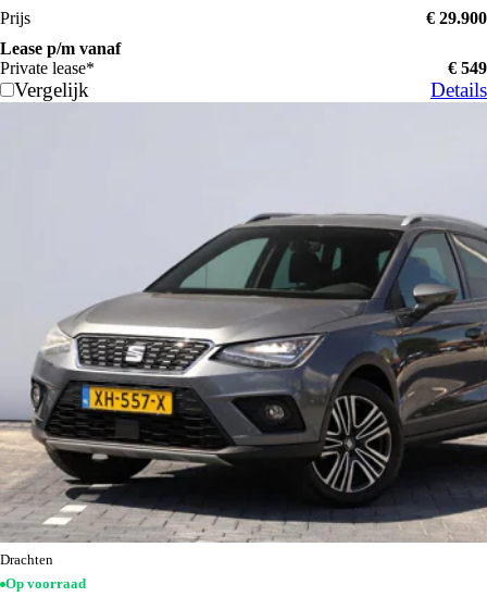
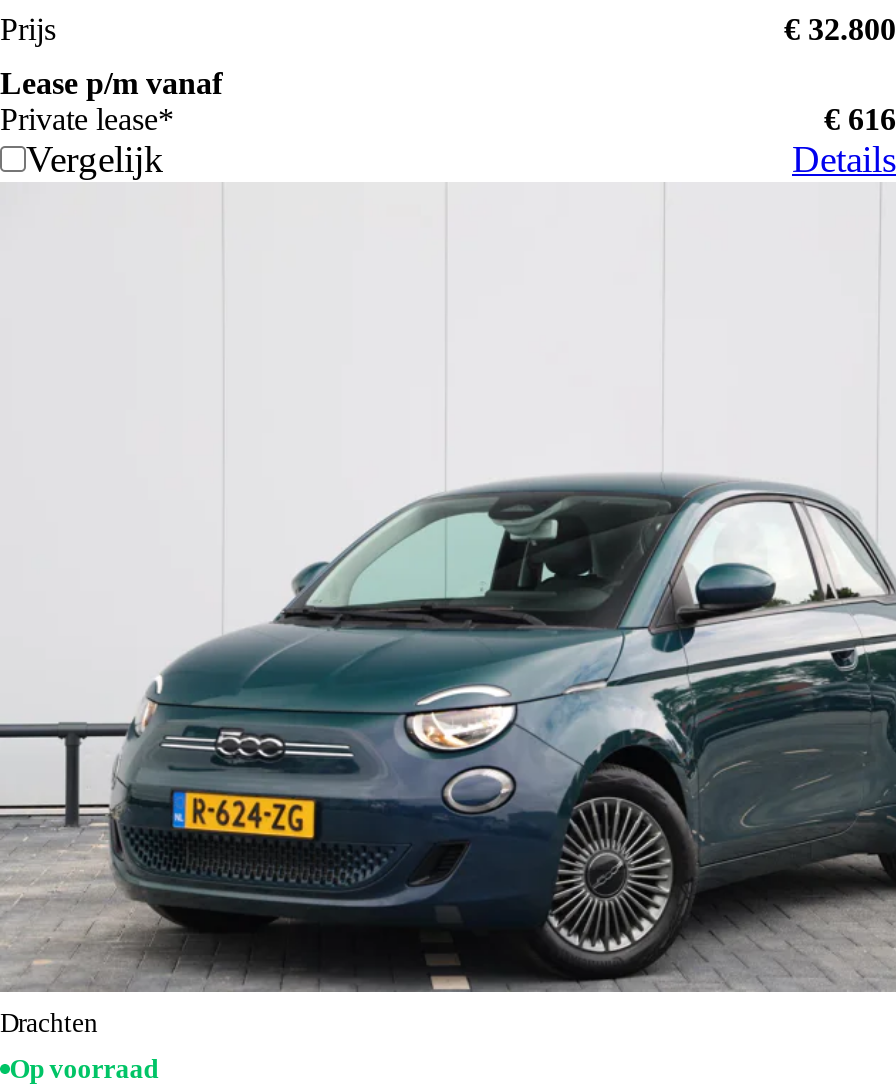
[426,9,487,27] € 29.900 -> [784,11,896,45] € 32.800
[448,58,487,77] € 549 -> [824,102,896,136] € 616
[3,211,484,543] [image] -> [6,385,890,993] [image]

